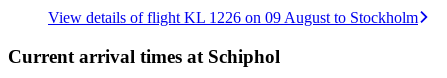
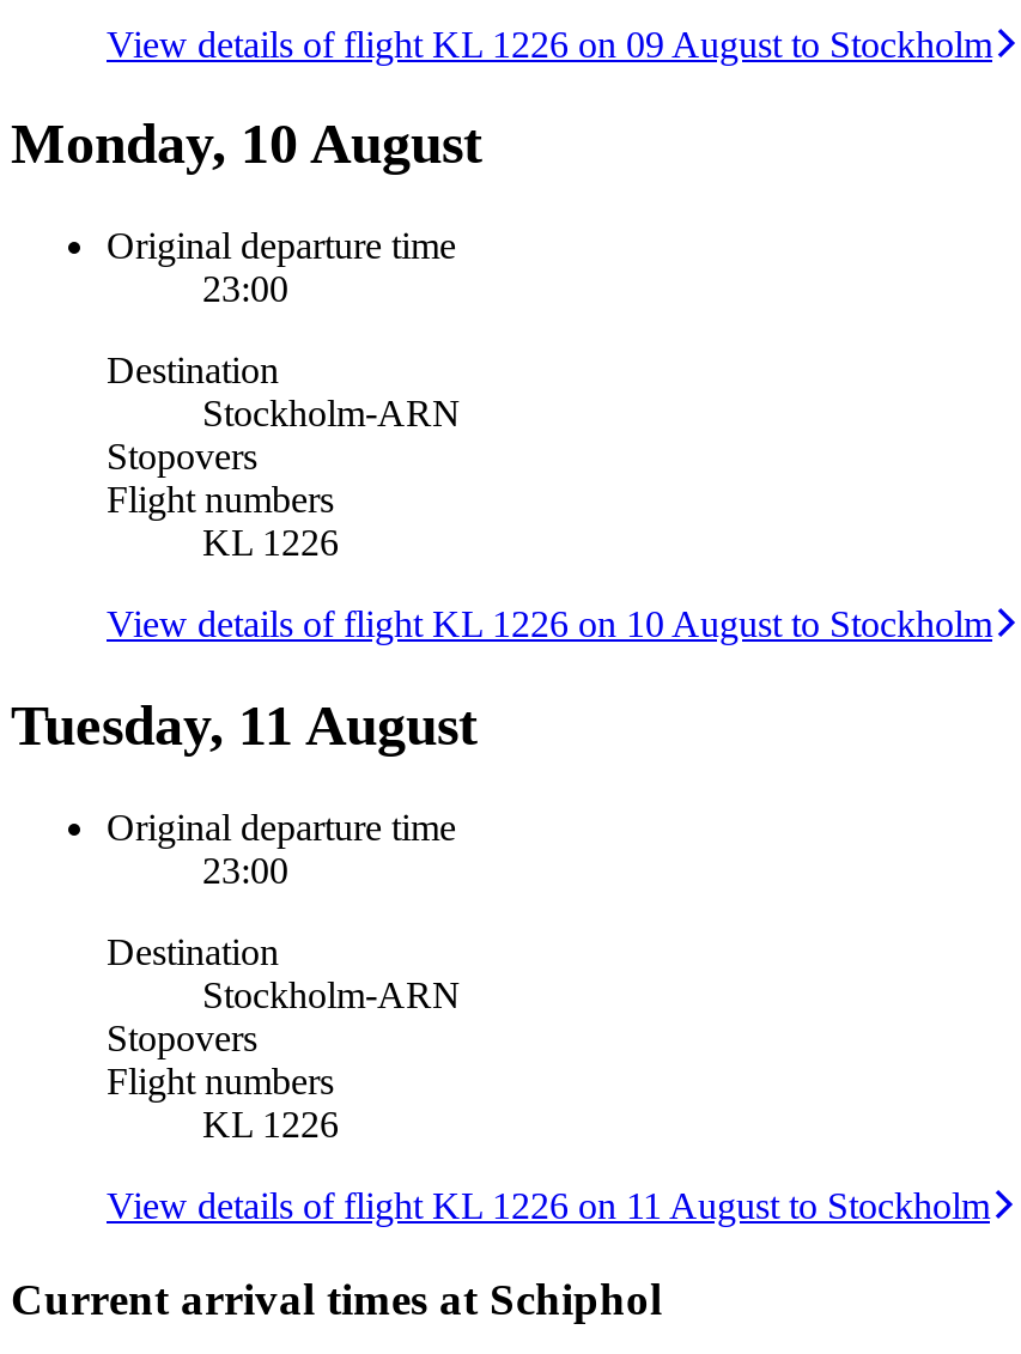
none -> [11,114,992,1227] Monday, 10 August | Original departure time | 23:00 | Destination | Stockholm-ARN | Stopovers | Flight numbers | KL 1226 | View details of flight KL 1226 on 10 August to Stockholm | Tuesday, 11 August | Original departure time | 23:00 | Destination | Stockholm-ARN | Stopovers | Flight numbers | KL 1226 | View details of flight KL 1226 on 11 August to Stockholm

